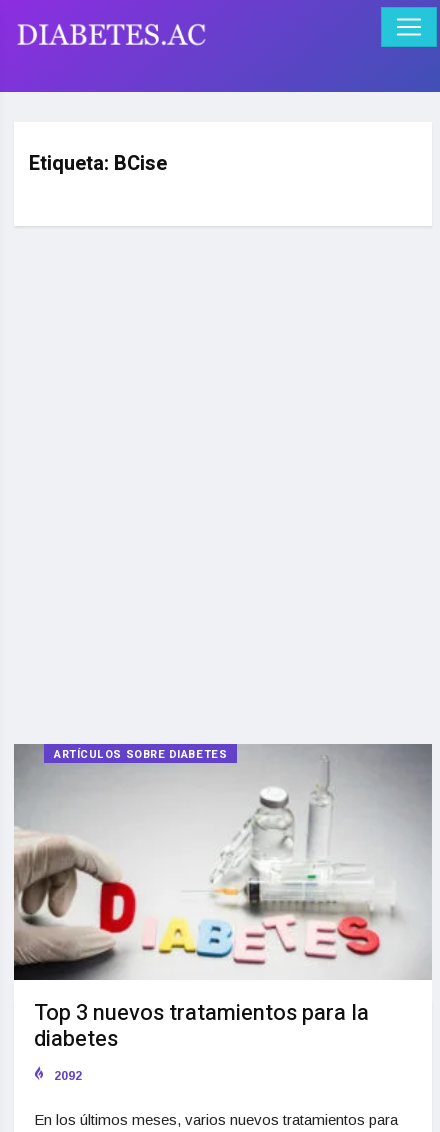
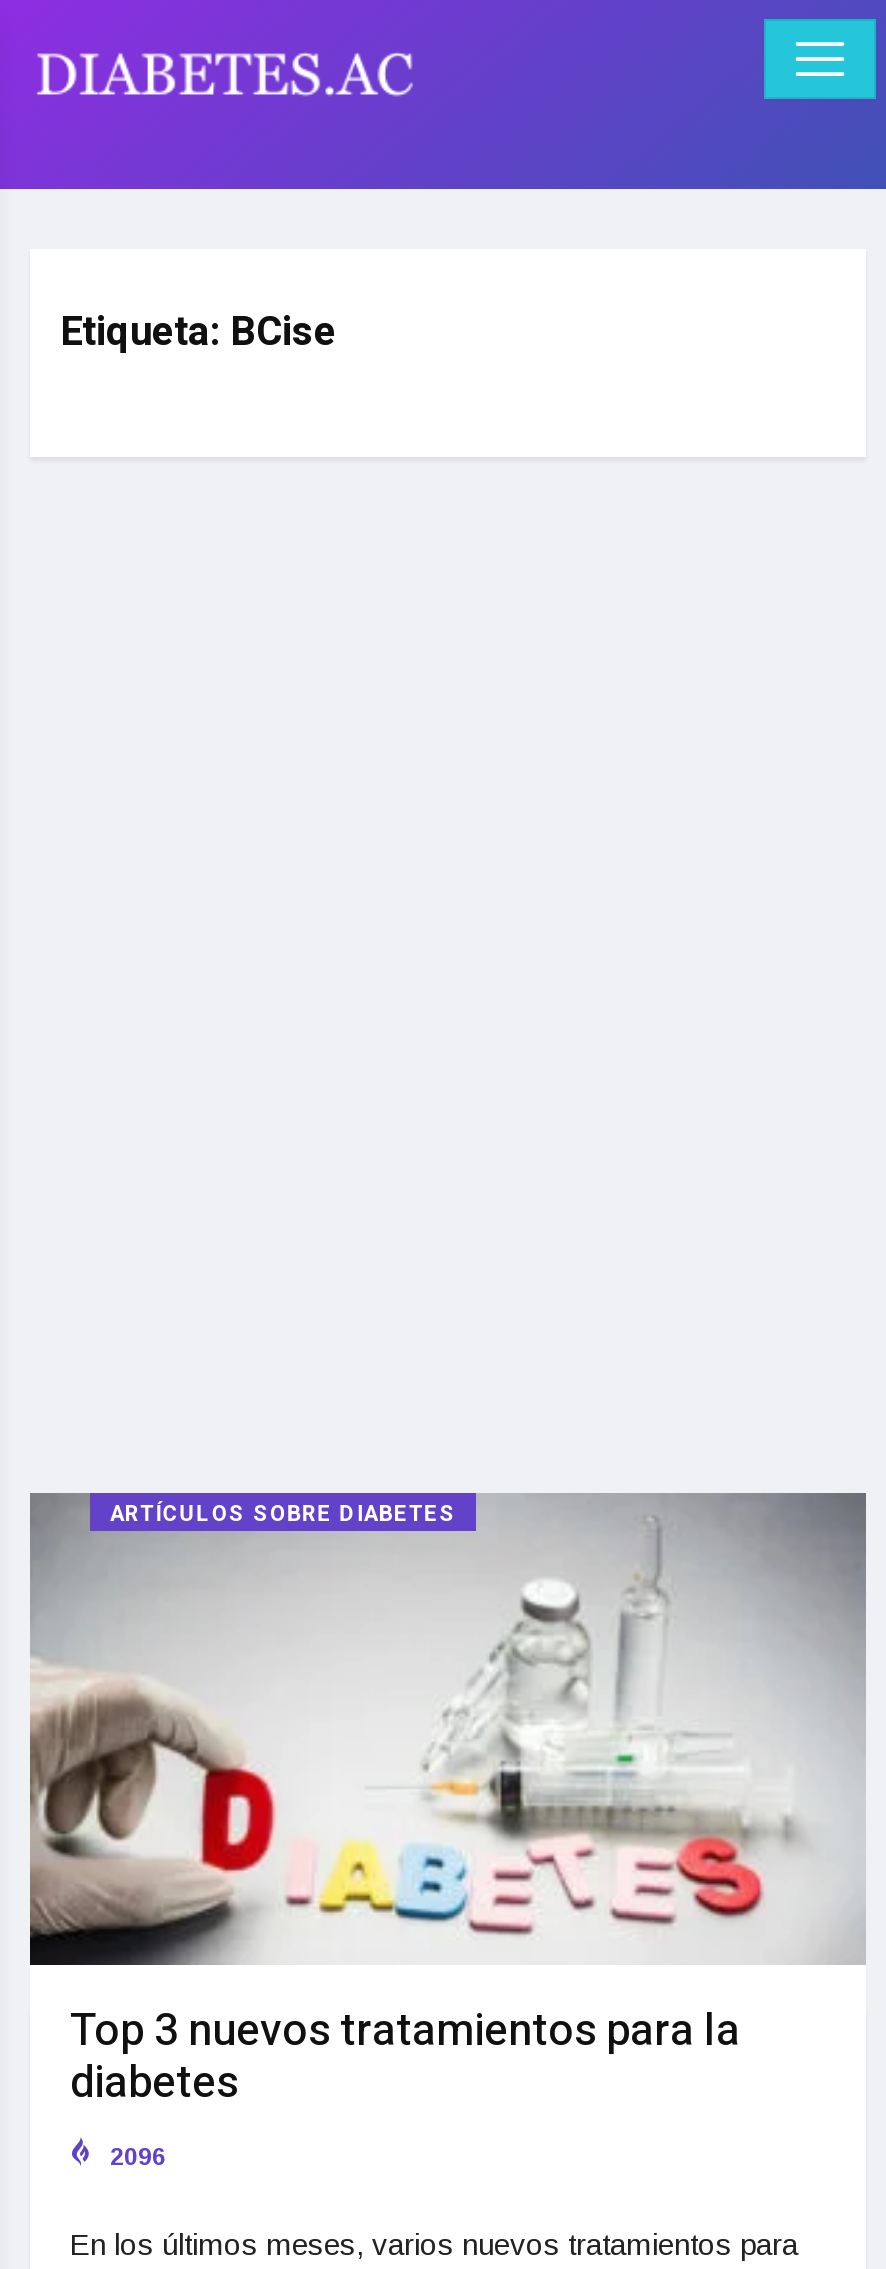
[51,1068,82,1082] 2092 -> [104,2142,166,2170] 2096

